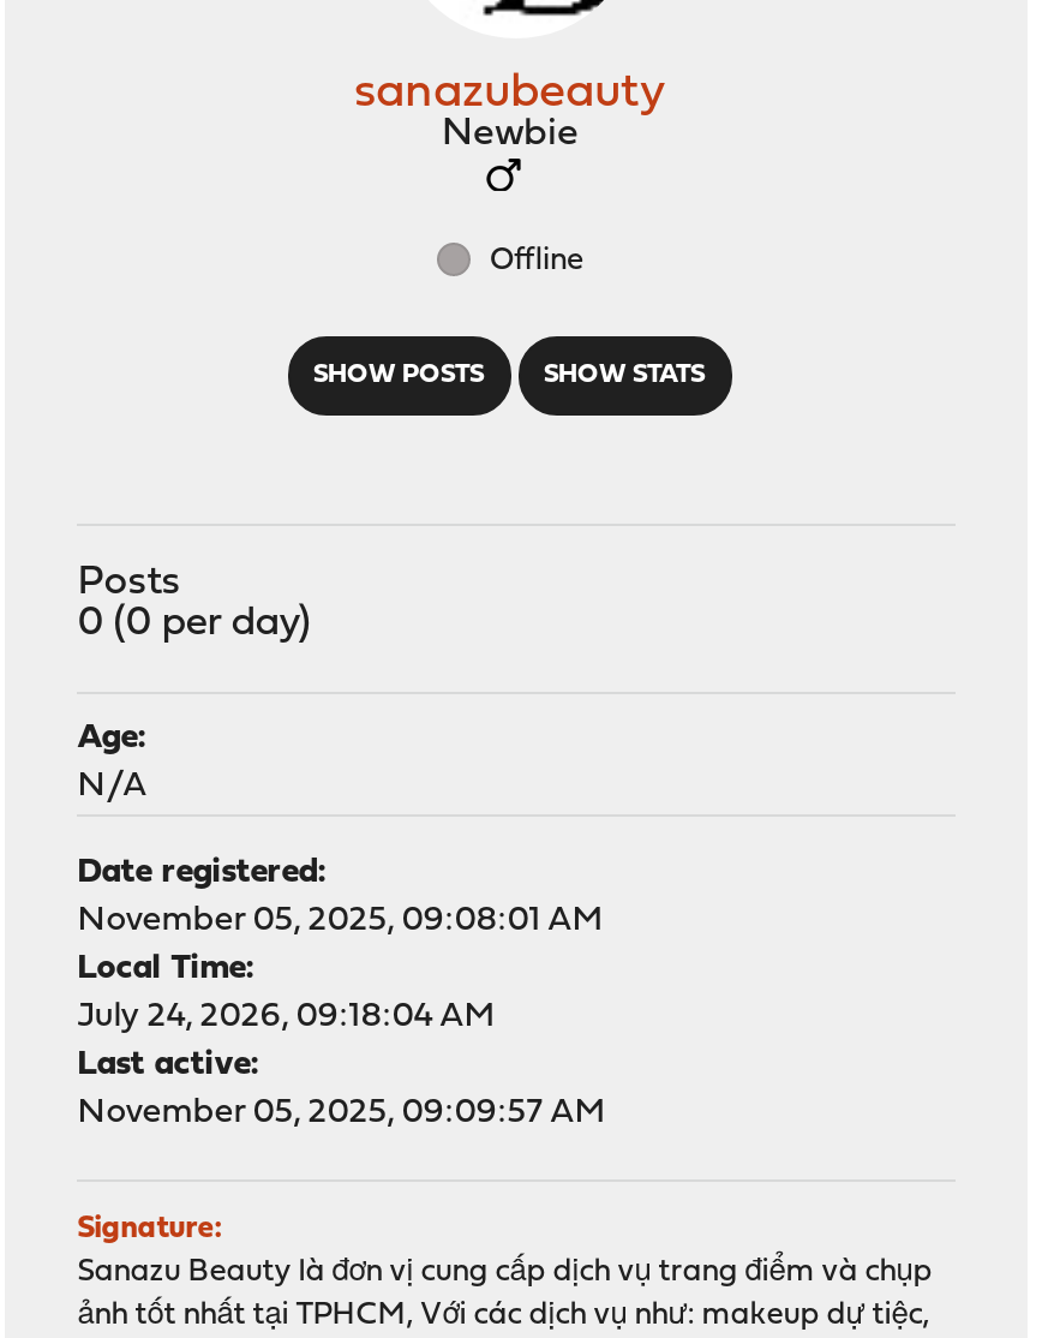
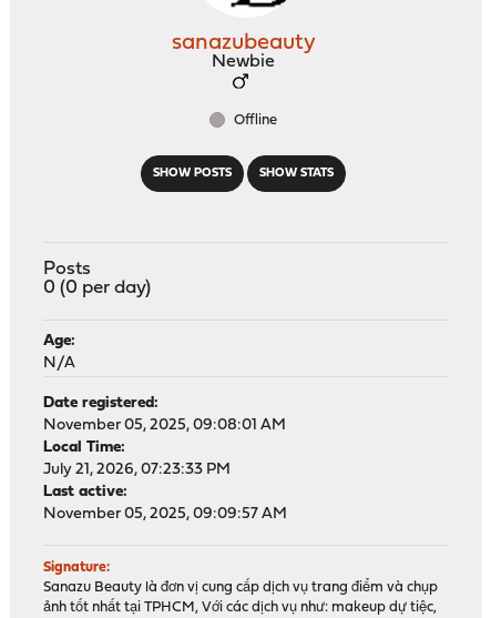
[77,999,495,1035] July 24, 2026, 09:18:04 AM -> [43,461,231,478] July 21, 2026, 07:23:33 PM

